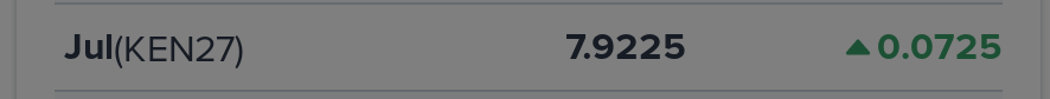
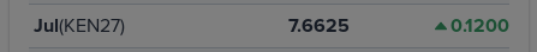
[566,19,687,73] 7.9225 -> [288,12,349,39] 7.6625
[877,19,1003,73] 0.0725 -> [451,12,509,39] 0.1200

